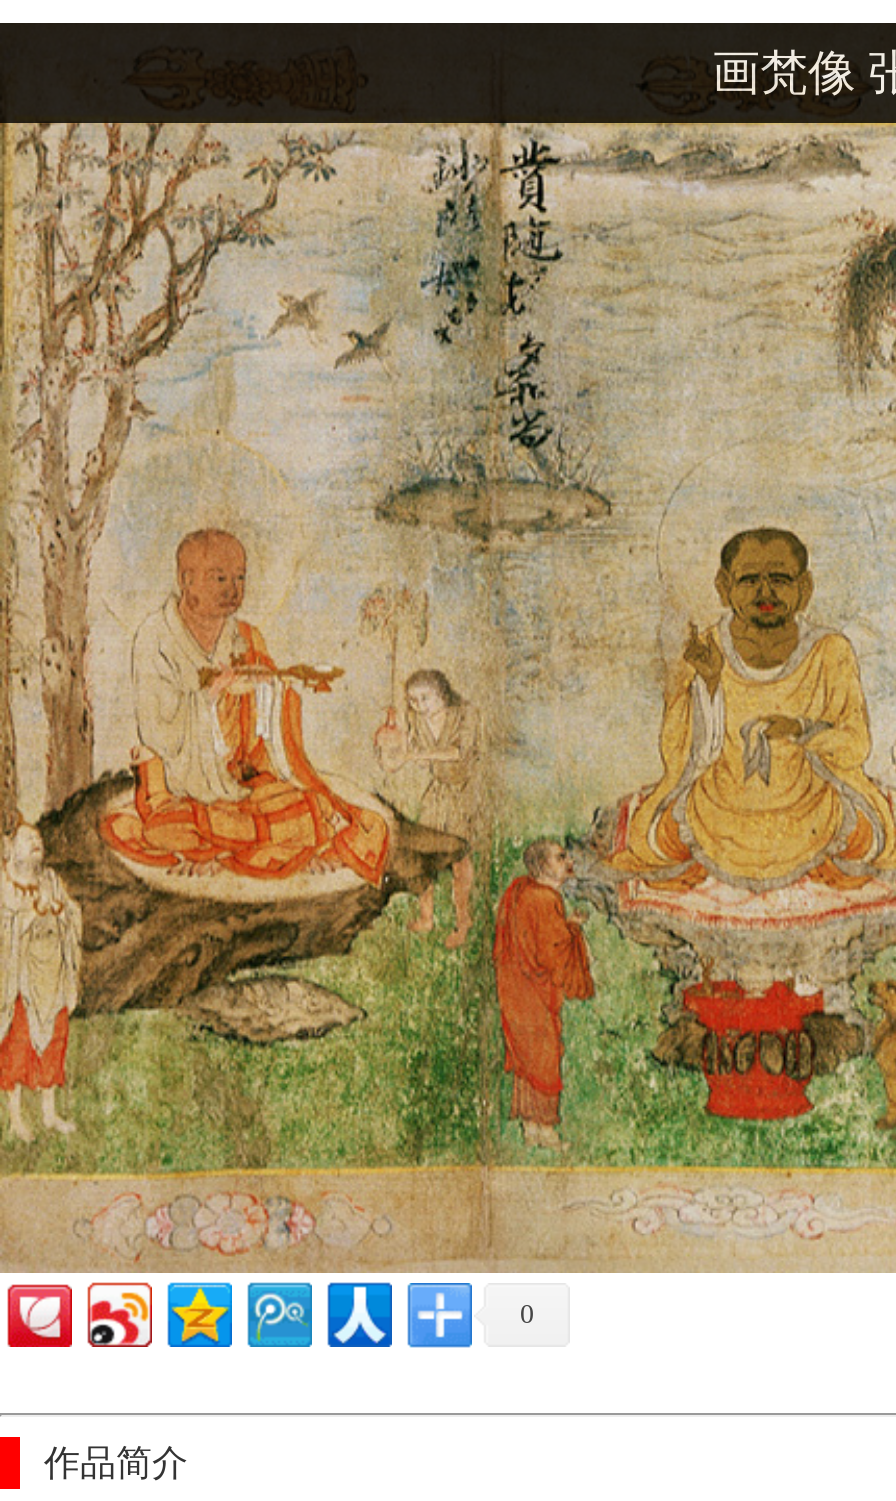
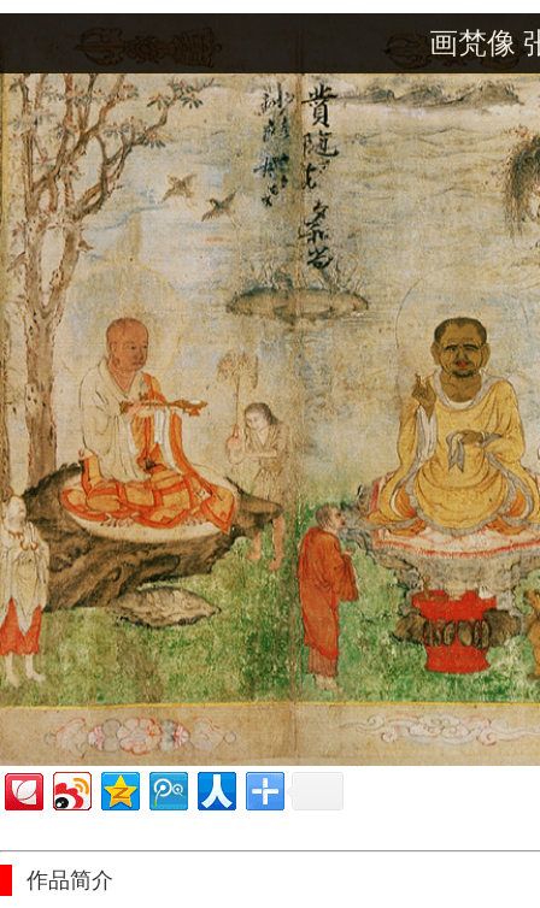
[520,1299,534,1329] 0 -> none

